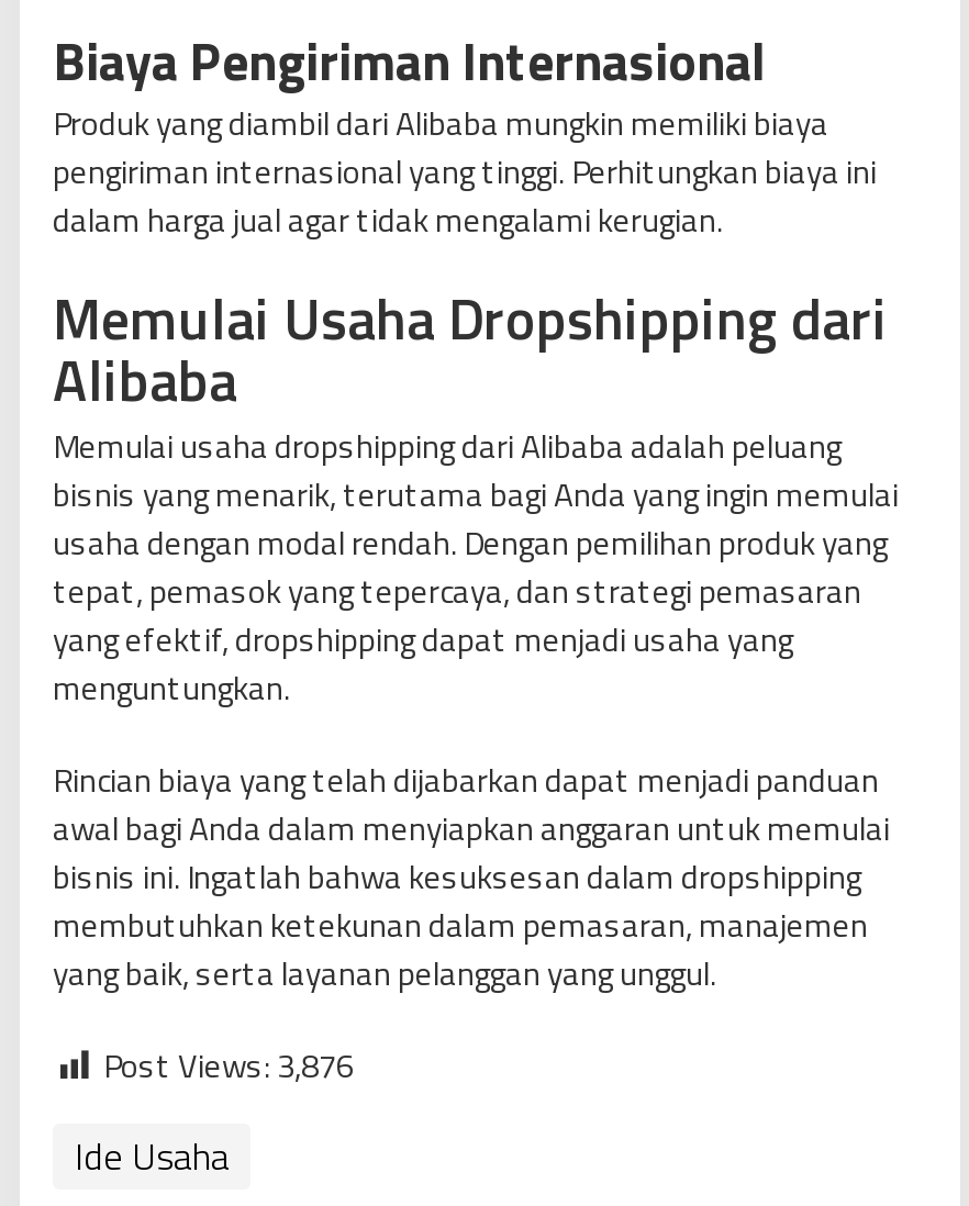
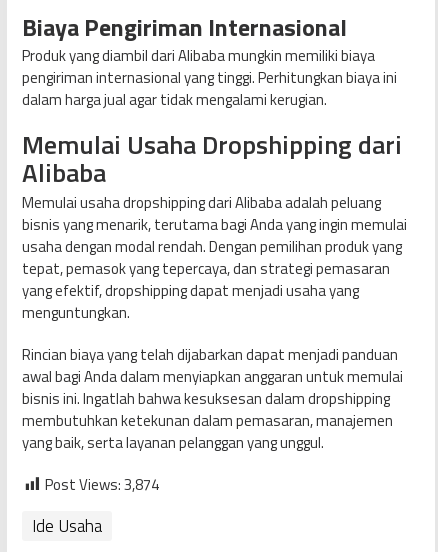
[103,1041,354,1091] Post Views: 3,876 -> [45,473,159,496] Post Views: 3,874

